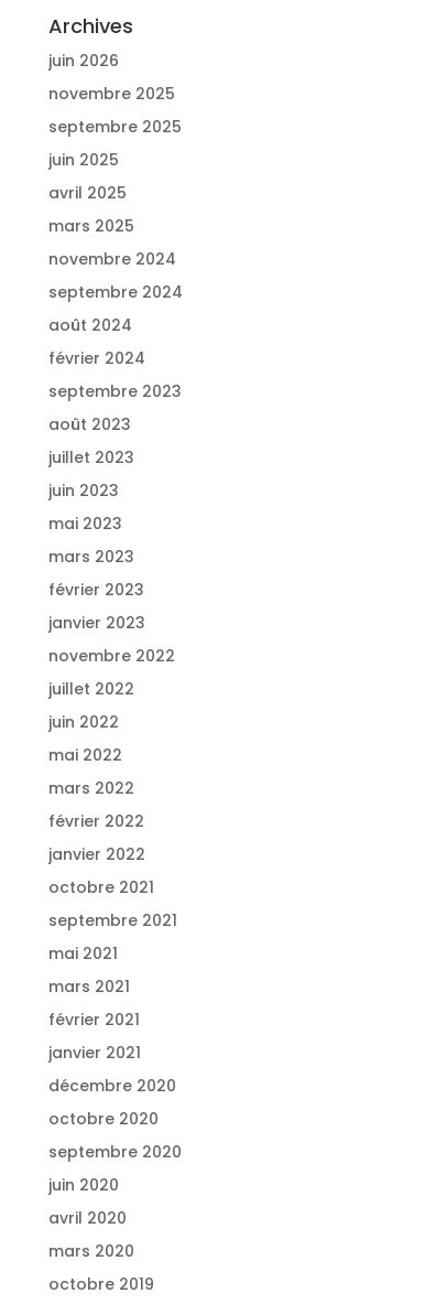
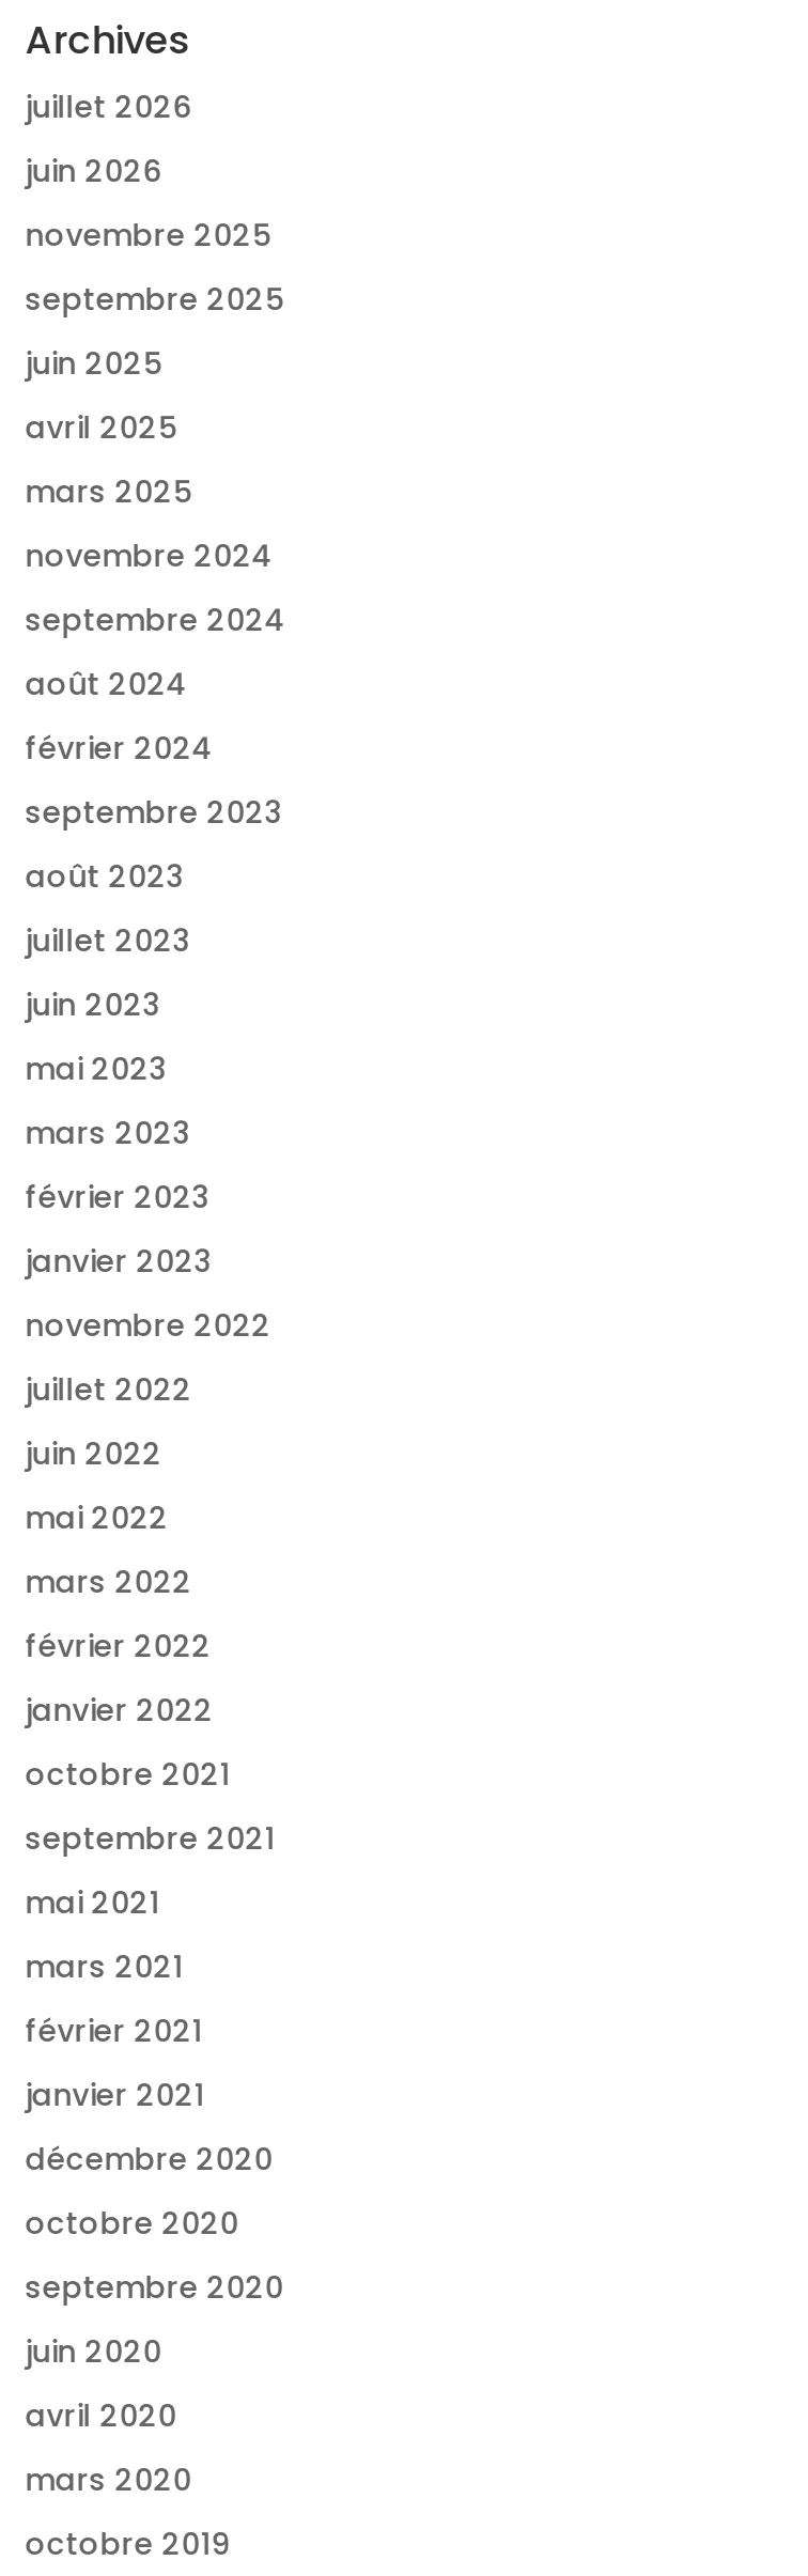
none -> [25,85,192,128] juillet 2026

